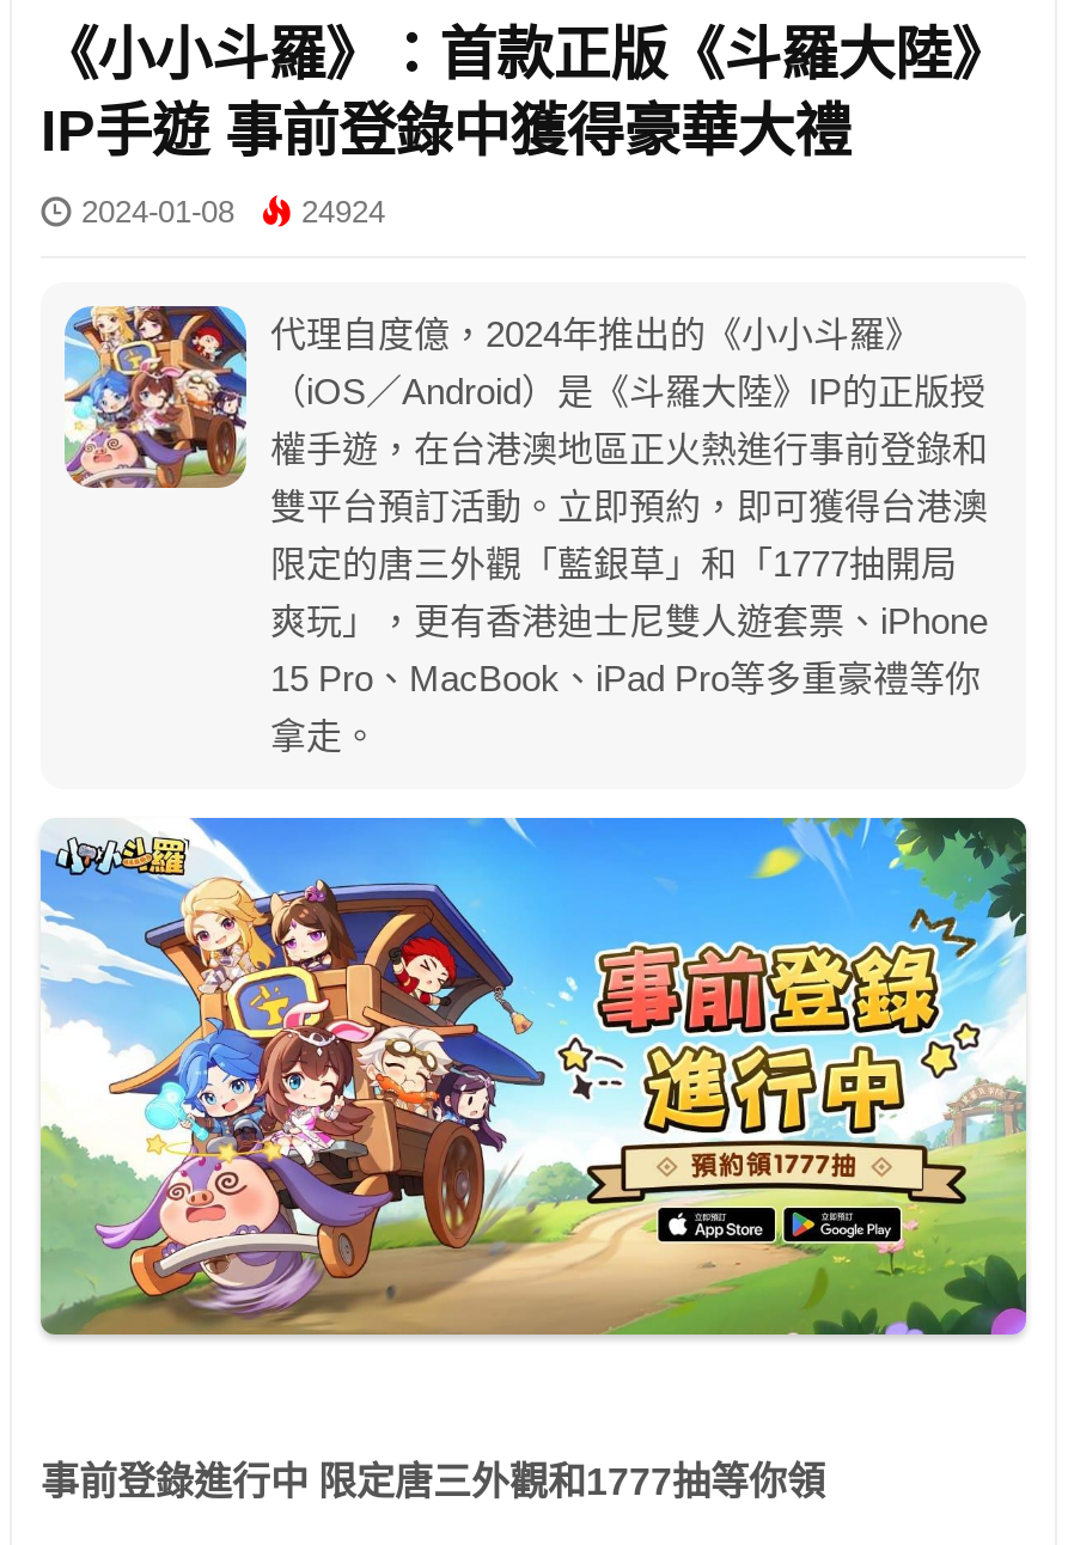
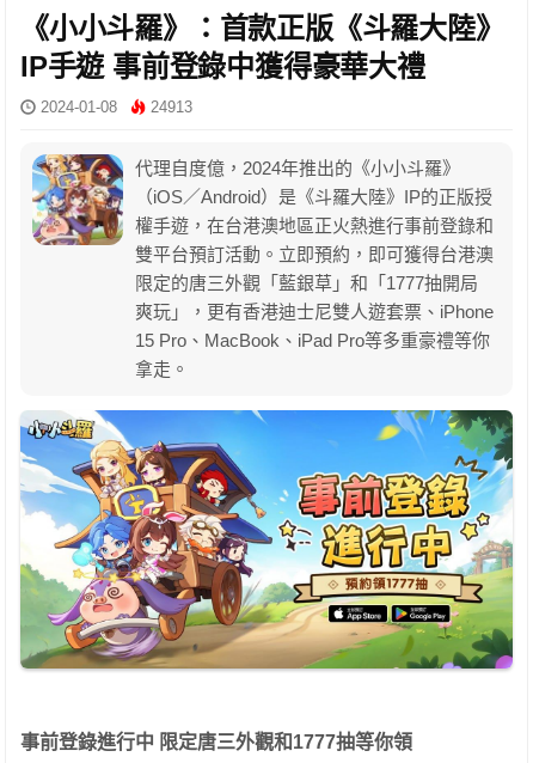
[81,194,385,230] 2024-01-08 24924 -> [41,98,192,116] 2024-01-08 24913

